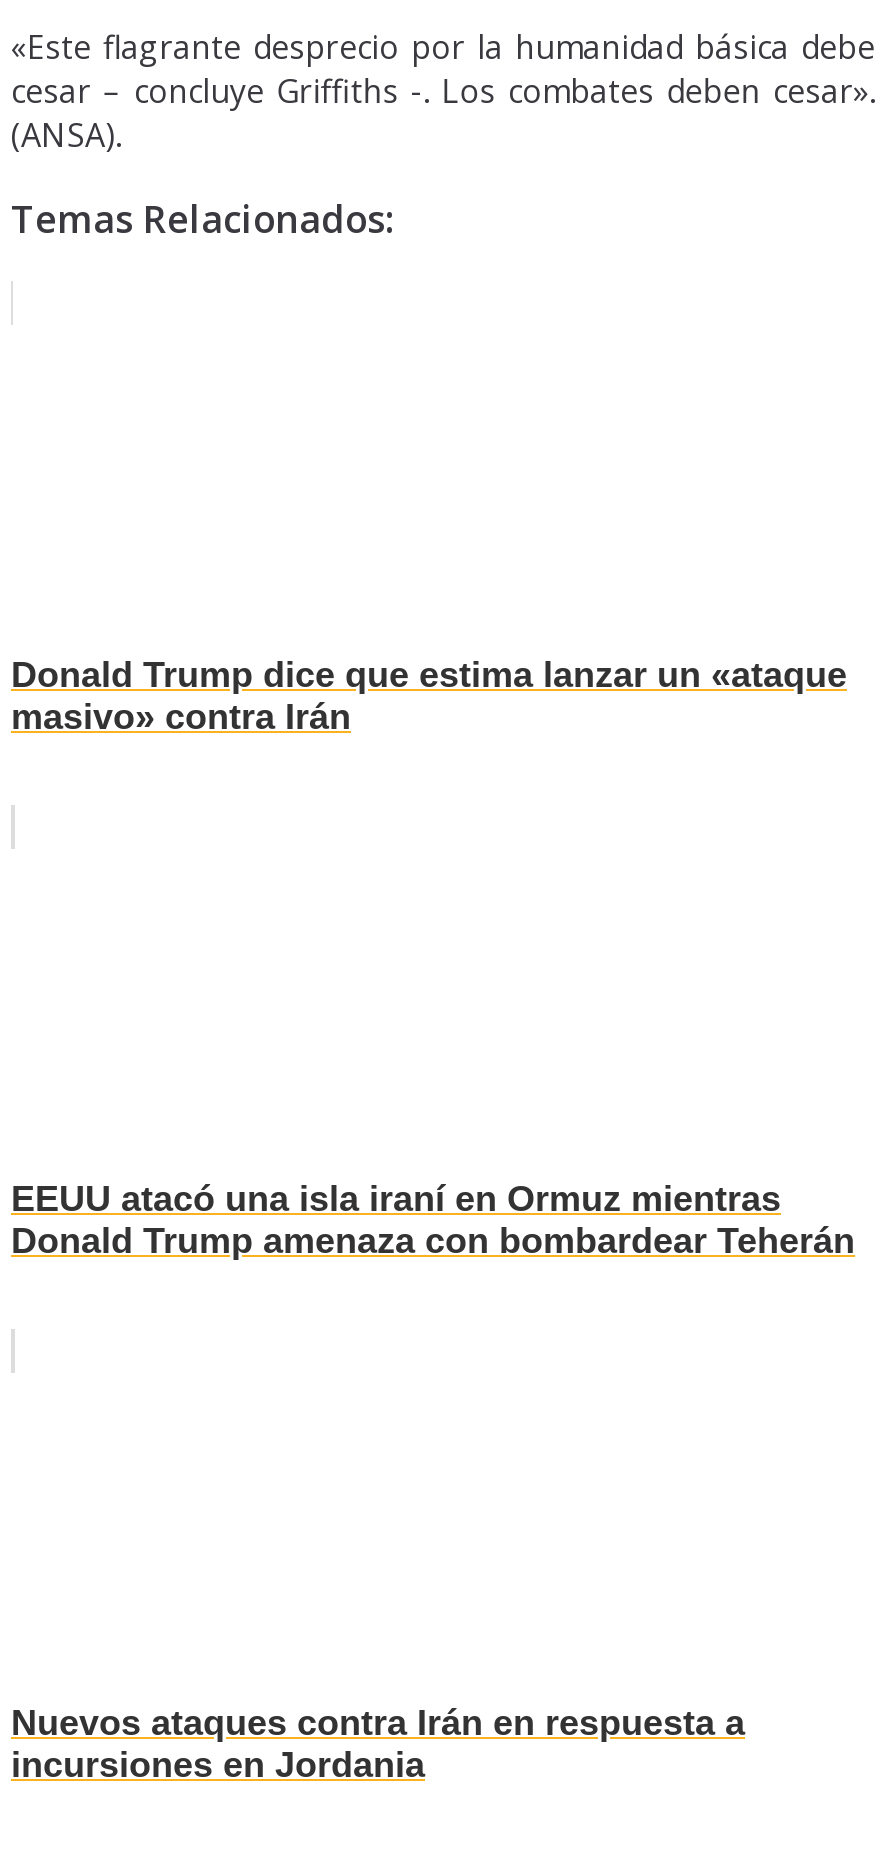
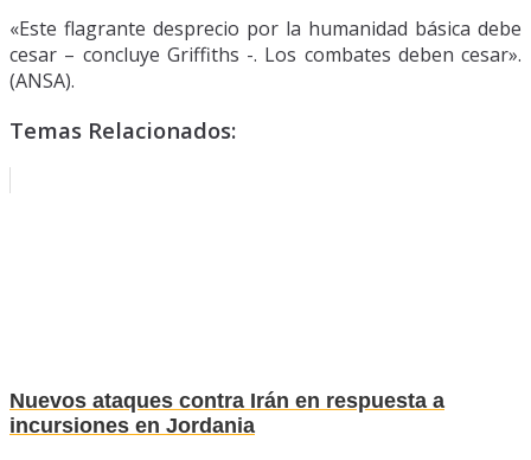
[11,655,847,737] Donald Trump dice que estima lanzar un «ataque | masivo» contra Irán -> none
[11,1179,855,1261] EEUU atacó una isla iraní en Ormuz mientras | Donald Trump amenaza con bombardear Teherán -> none

